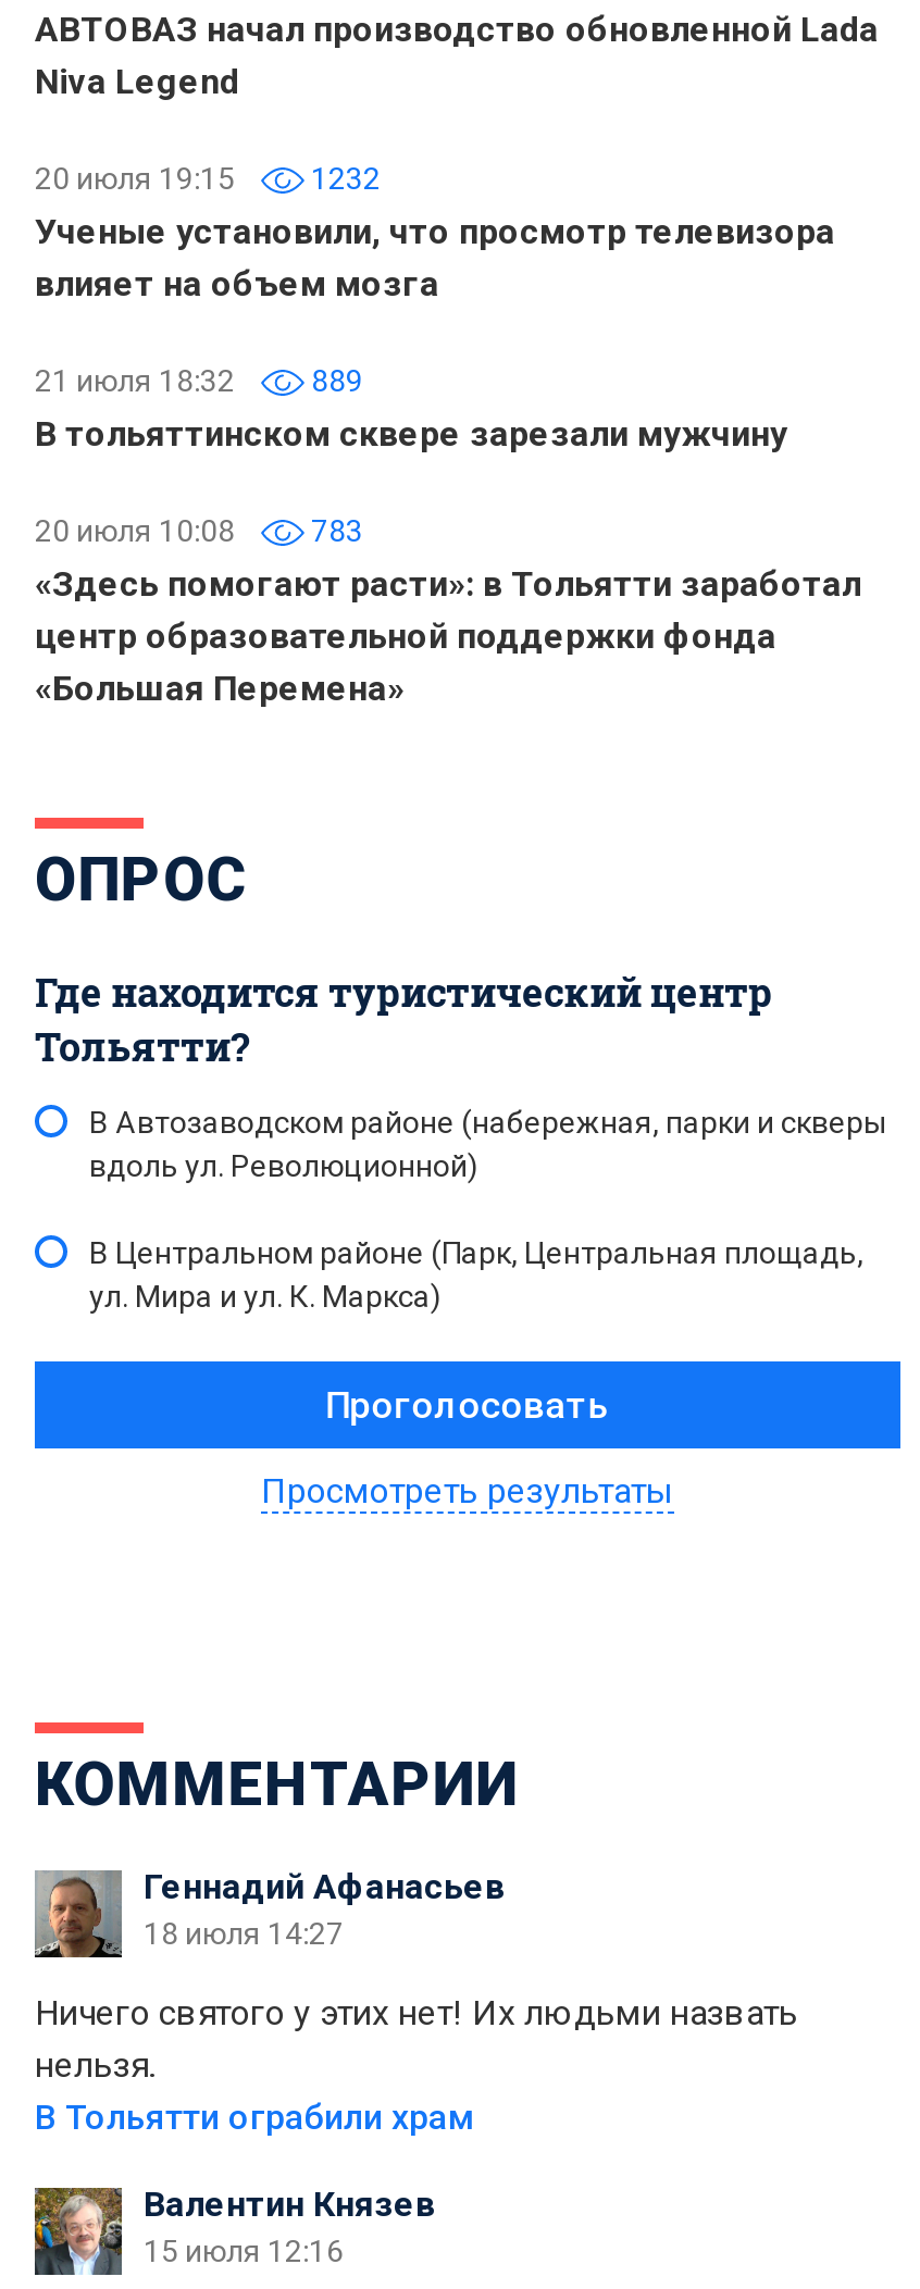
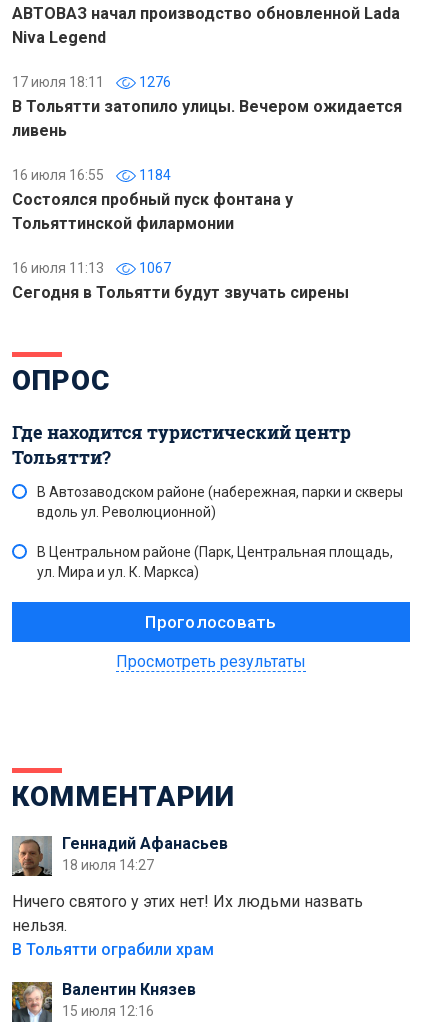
[35,161,835,304] 20 июля 19:15 | 1232 | Ученые установили, что просмотр телевизора | влияет на объем мозга -> [12,74,402,140] 17 июля 18:11 | 1276 | В Тольятти затопило улицы. Вечером ожидается | ливень
[35,363,787,455] 21 июля 18:32 | 889 | В тольяттинском сквере зарезали мужчину -> [12,167,293,233] 16 июля 16:55 | 1184 | Состоялся пробный пуск фонтана у | Тольяттинской филармонии
[35,513,861,709] 20 июля 10:08 | 783 | «Здесь помогают расти»: в Тольятти заработал | центр образовательной поддержки фонда | «Большая Перемена» -> [12,260,349,302] 16 июля 11:13 | 1067 | Сегодня в Тольятти будут звучать сирены

